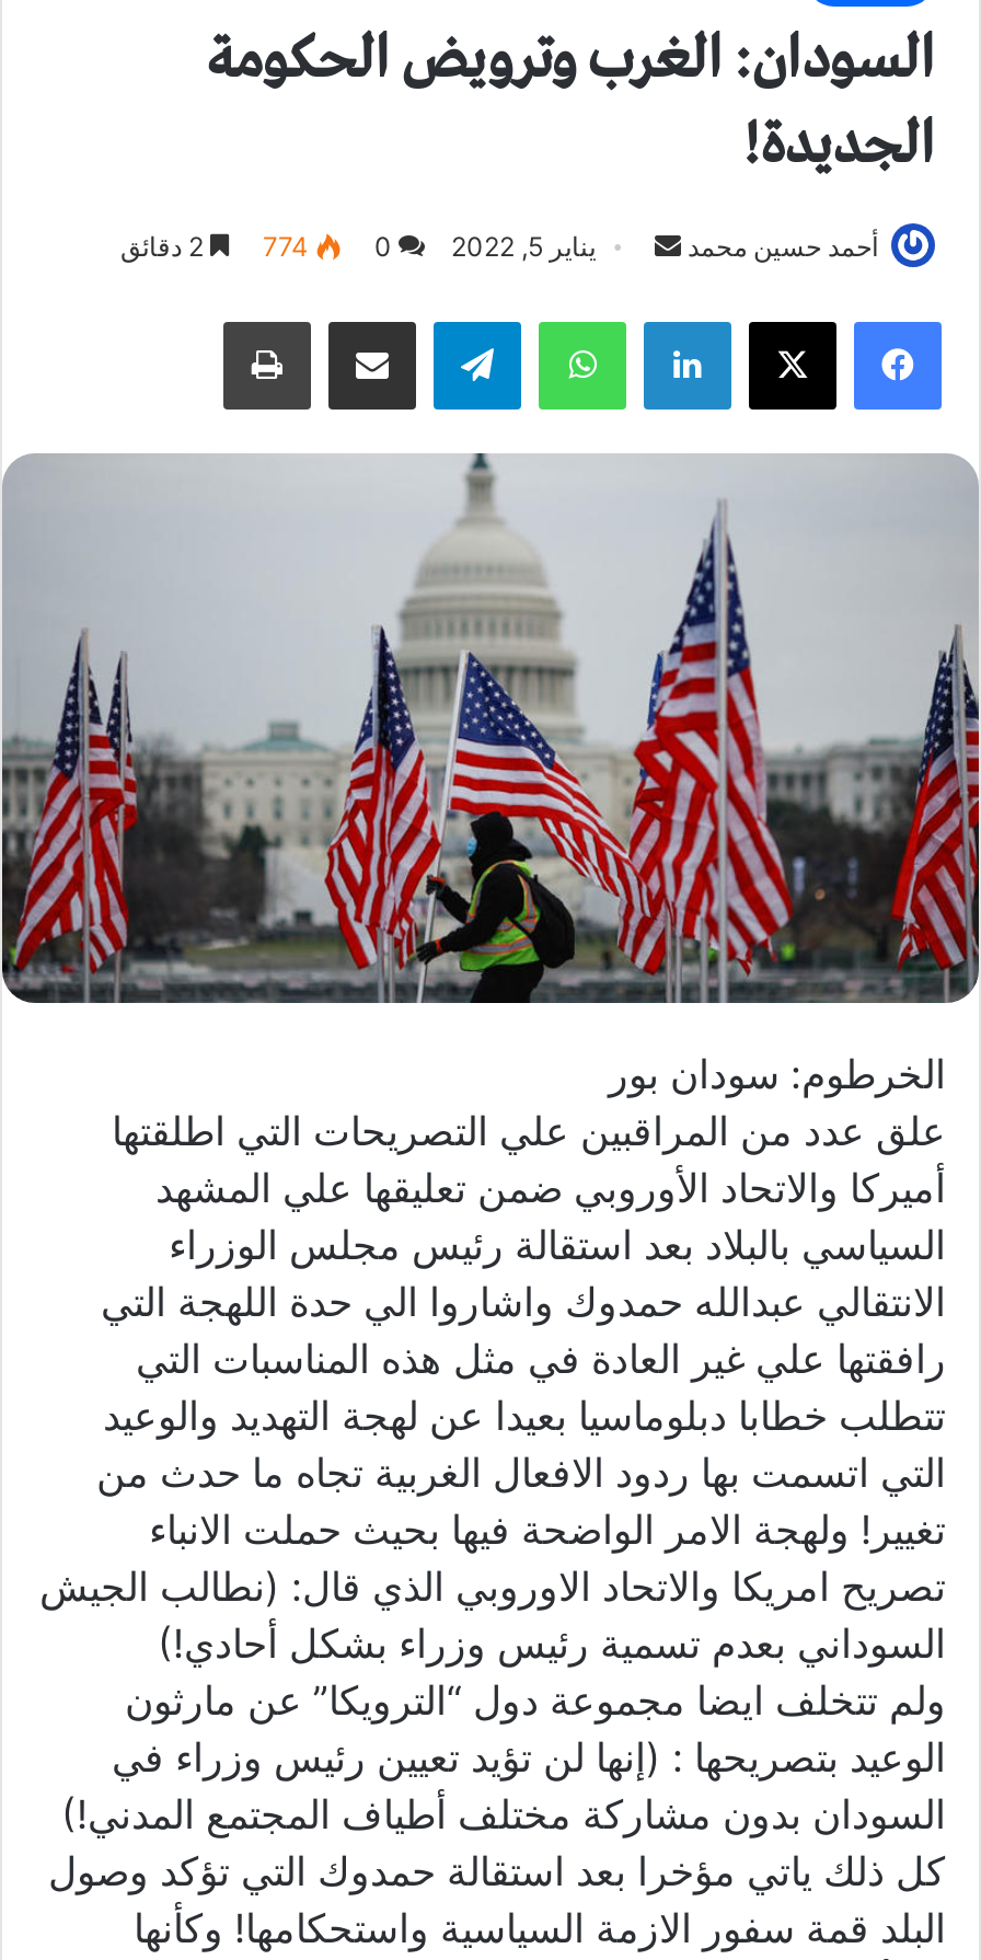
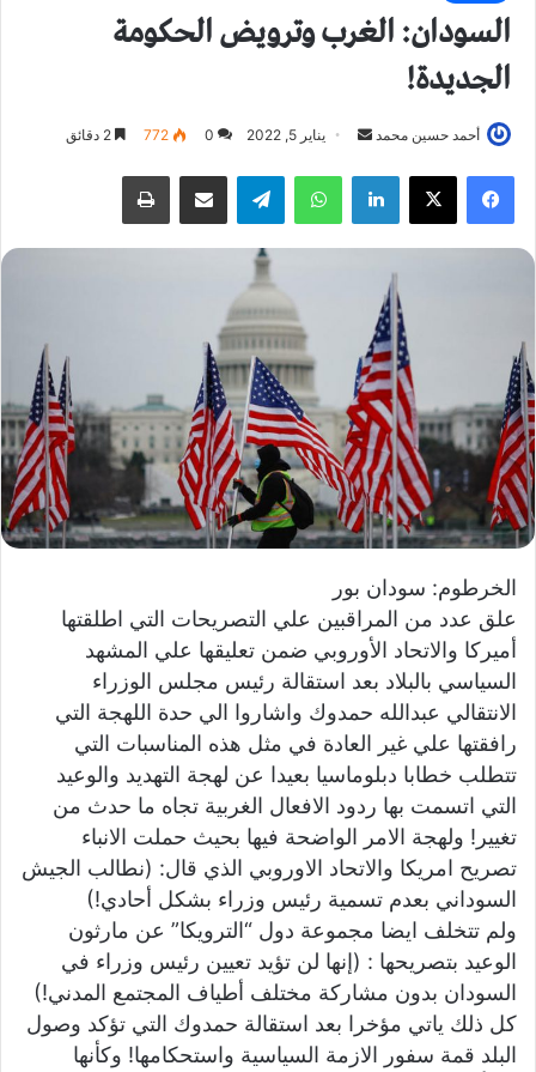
[263,231,309,264] 774 -> [144,126,169,144] 772

